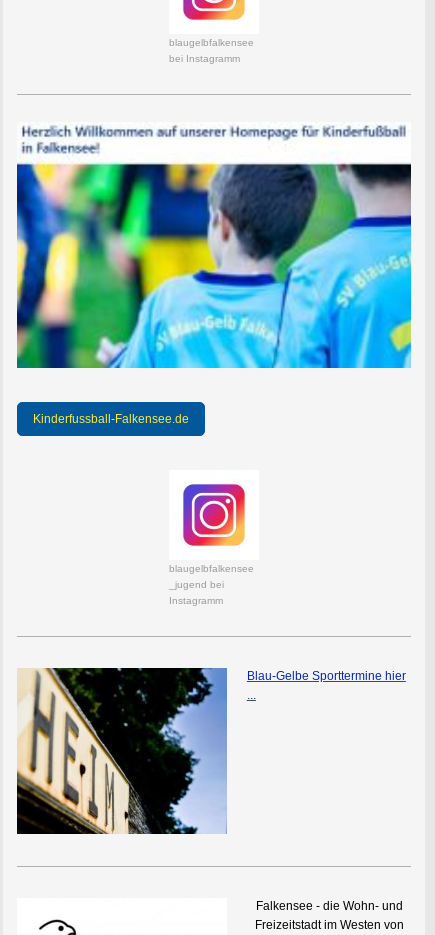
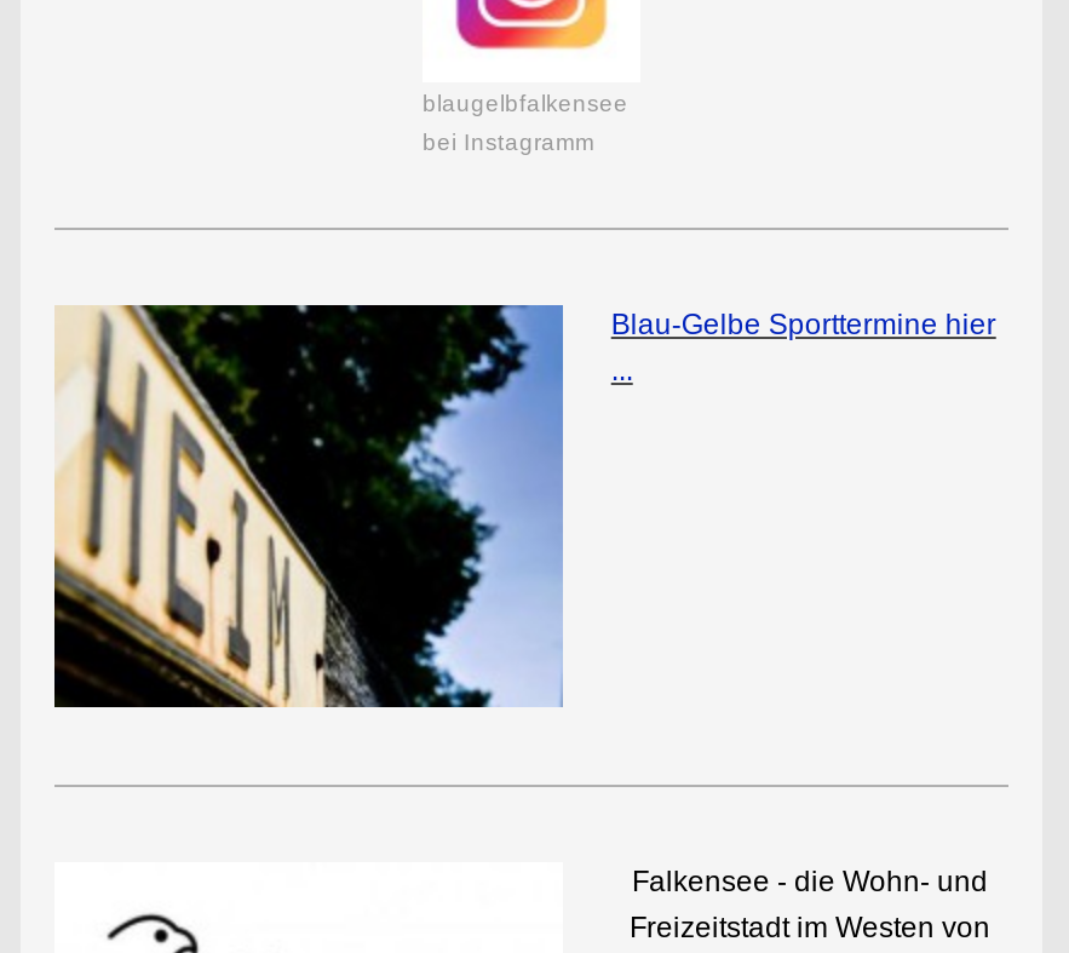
[16,126,412,369] [image] -> none
[33,412,189,426] Kinderfussball-Falkensee.de -> none
[169,483,254,606] [image] | blaugelbfalkensee | _jugend bei | Instagramm -> none

